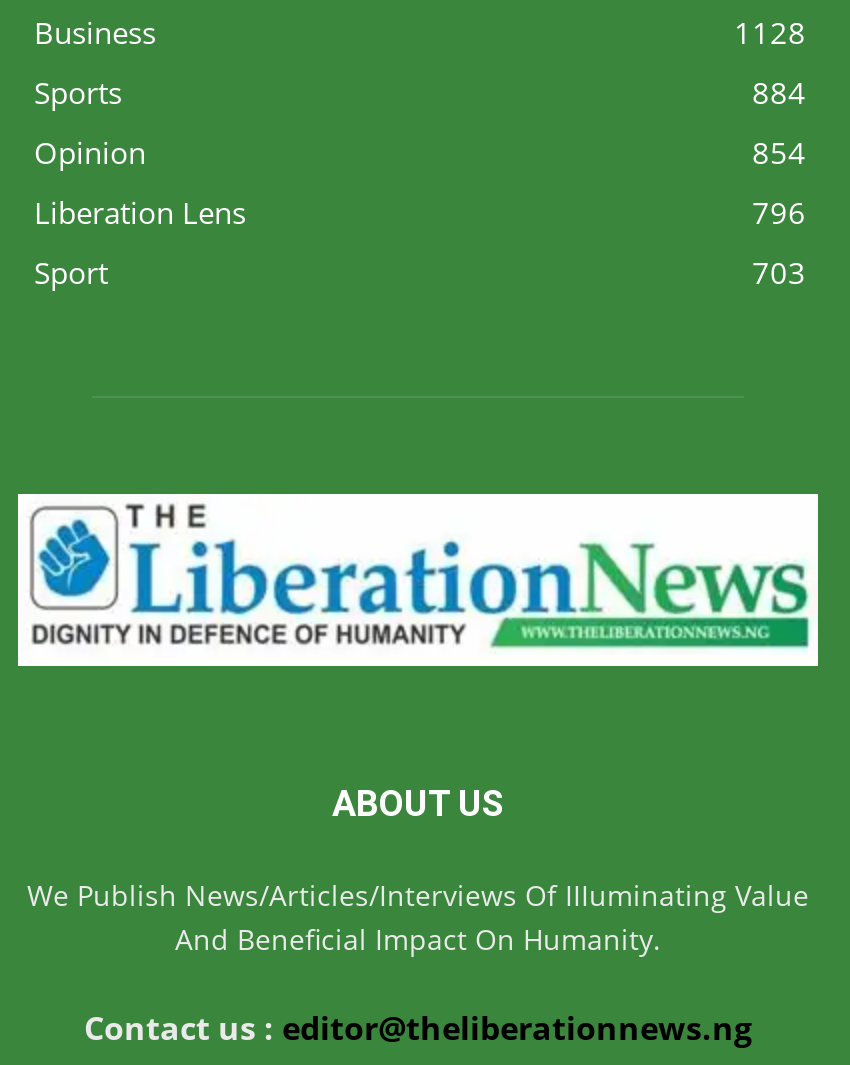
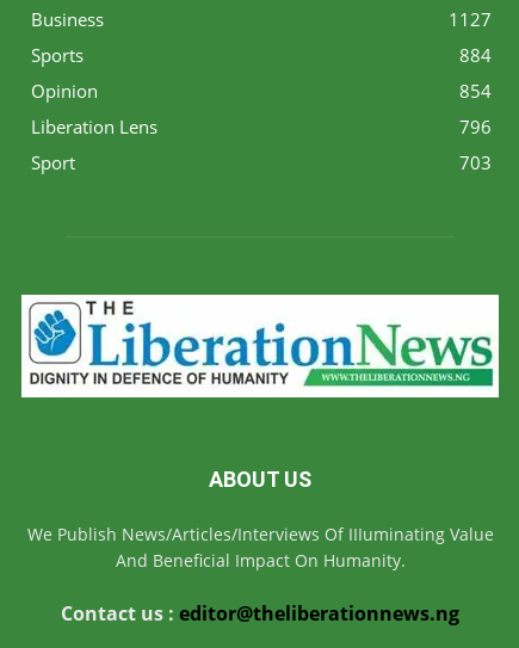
[734,12,806,52] 1128 -> [449,8,492,31] 1127

